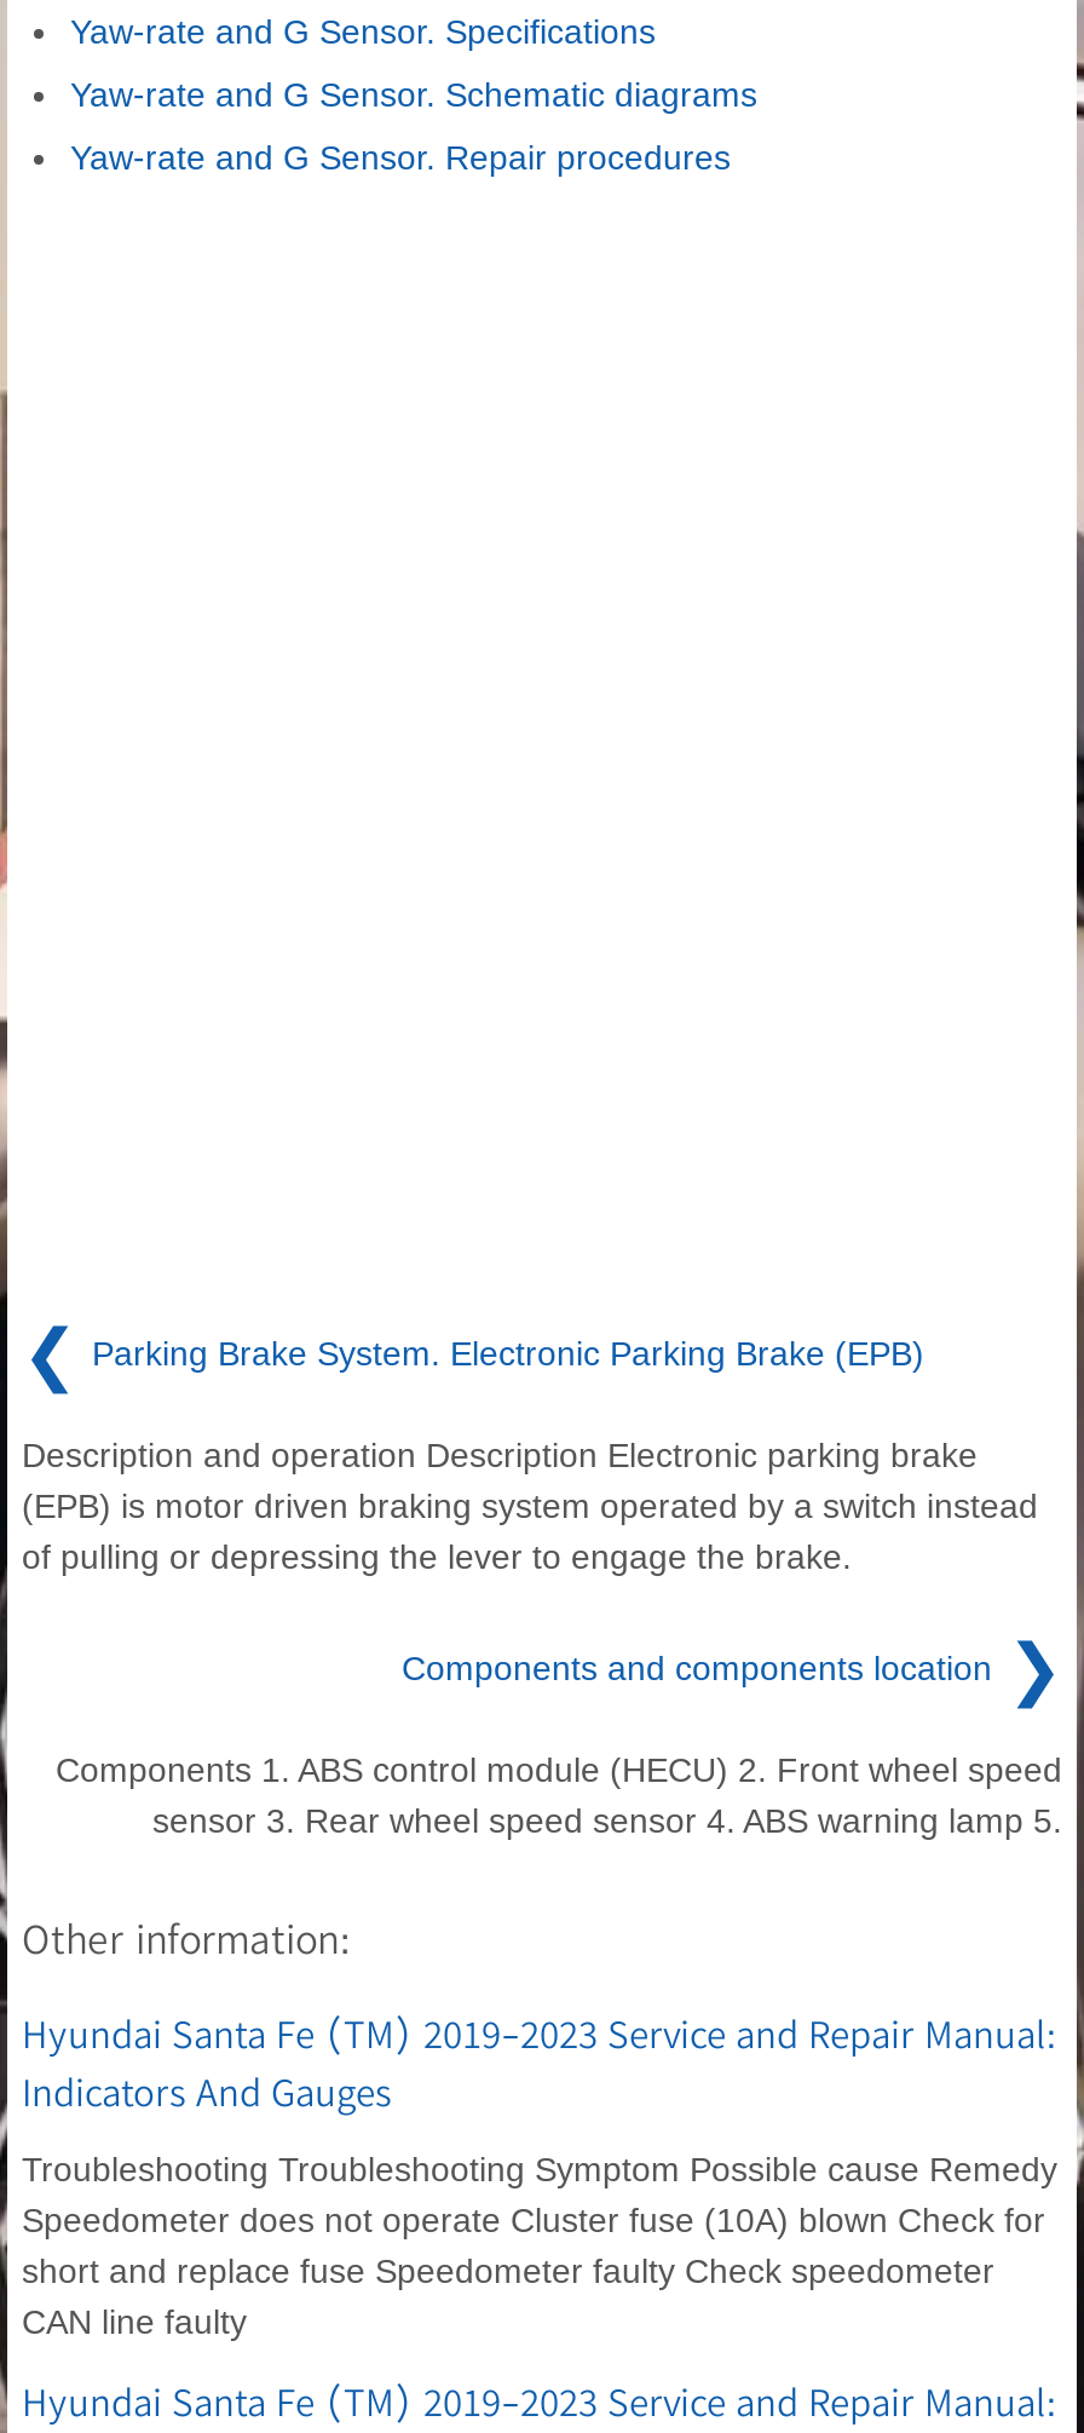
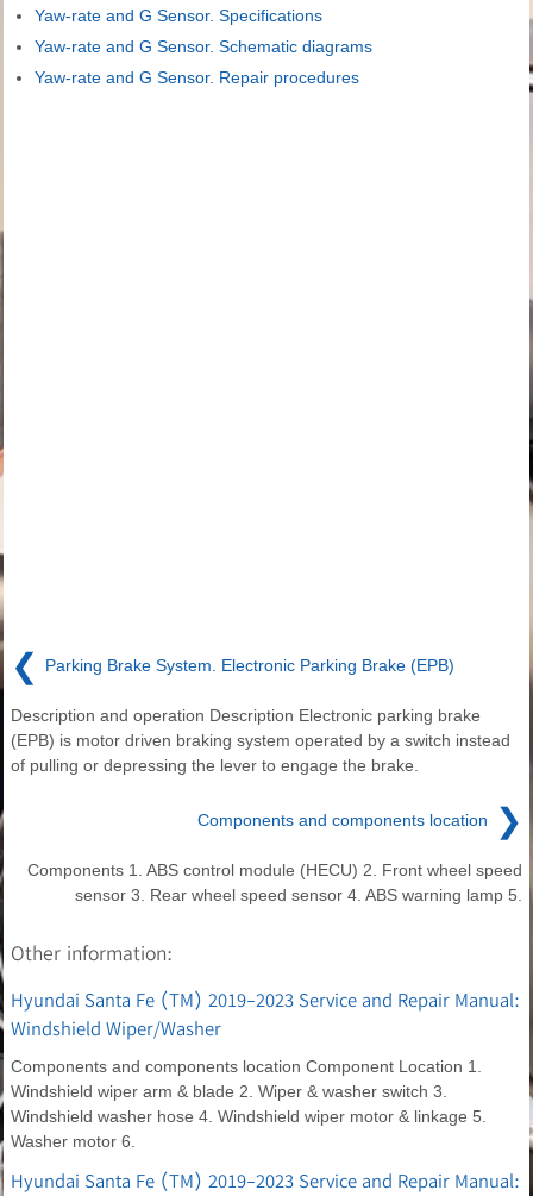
[22,2068,392,2117] Indicators And Gauges -> [11,1017,221,1041] Windshield Wiper/Washer
[22,2151,1057,2342] Troubleshooting Troubleshooting Symptom Possible cause Remedy | Speedometer does not operate Cluster fuse (10A) blown Check for | short and replace fuse Speedometer faulty Check speedometer | CAN line faulty -> [11,1057,487,1151] Components and components location Component Location 1. | Windshield wiper arm & blade 2. Wiper & washer switch 3. | Windshield washer hose 4. Windshield wiper motor & linkage 5. | Washer motor 6.

